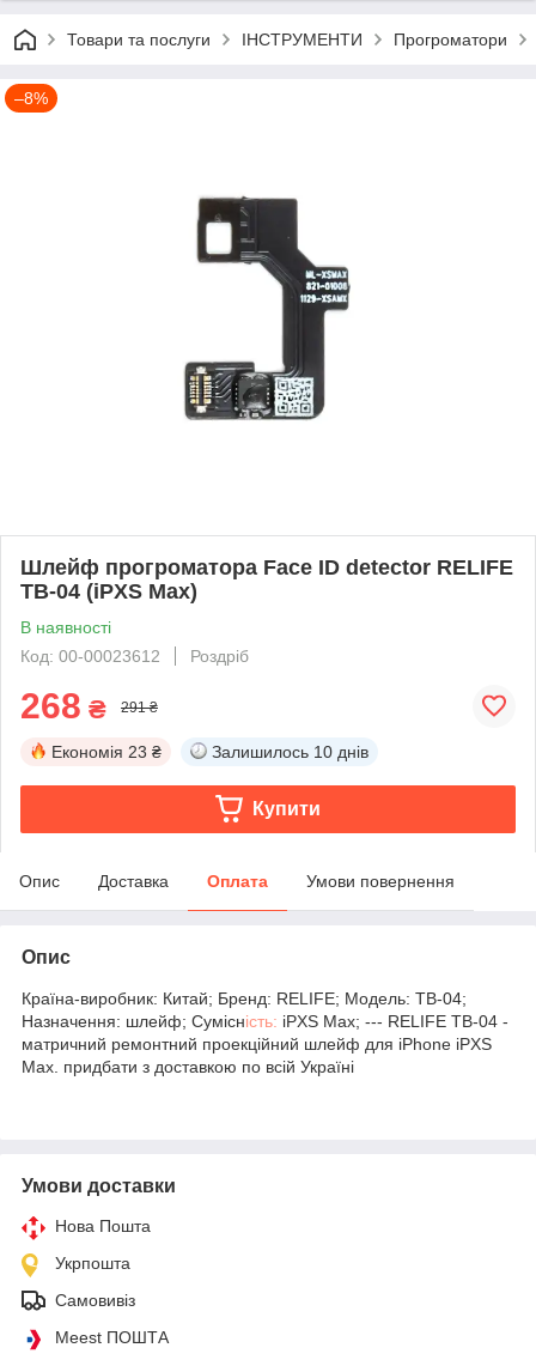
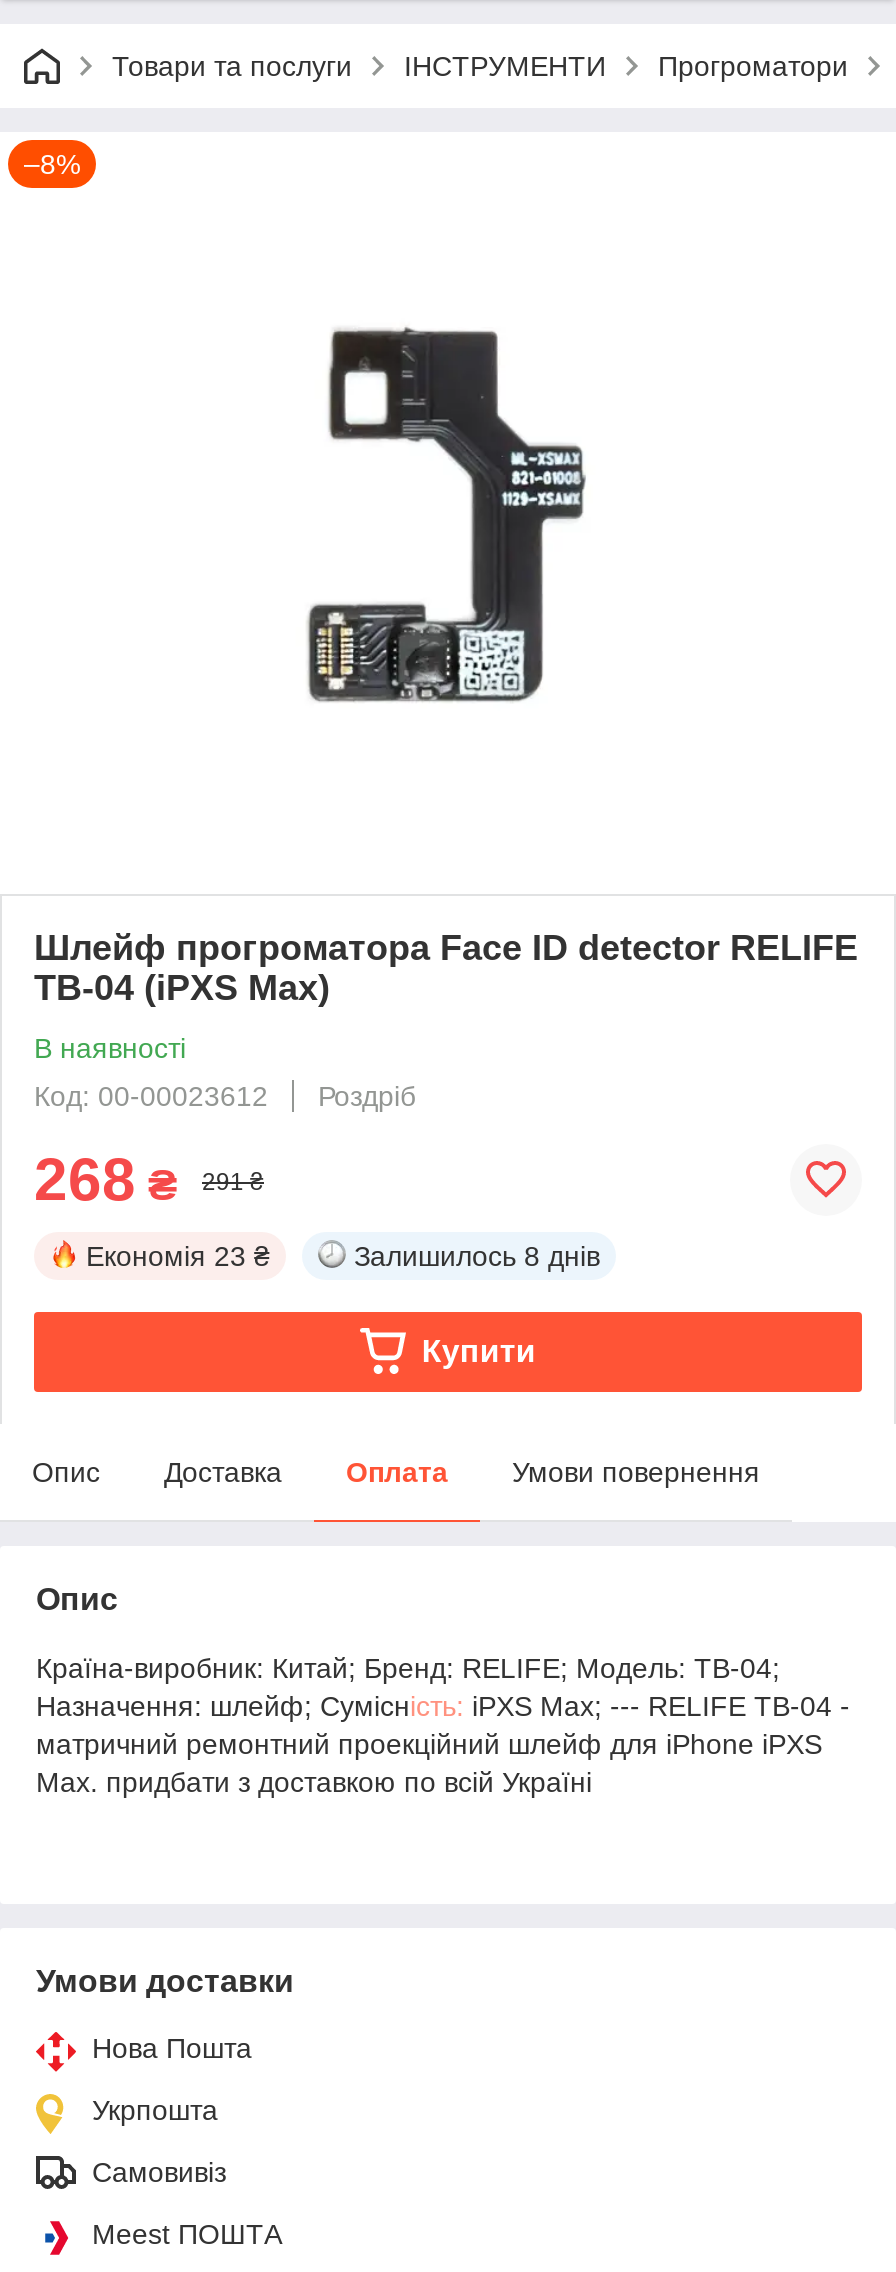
[212,742,368,761] Залишилось 10 днів -> [354,1240,600,1272] Залишилось 8 днів

